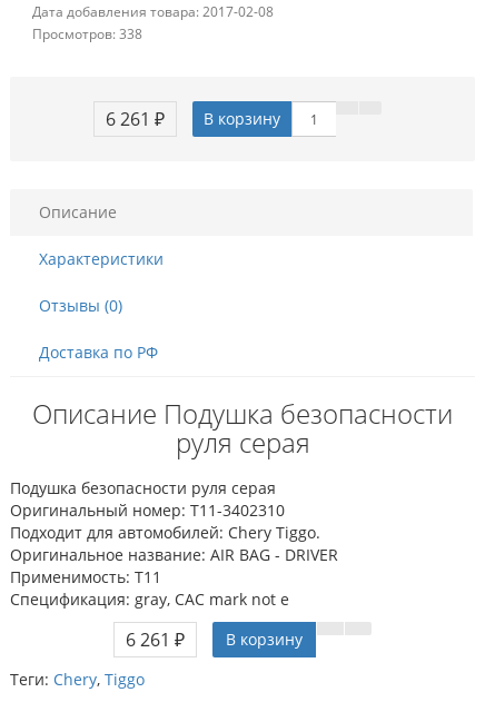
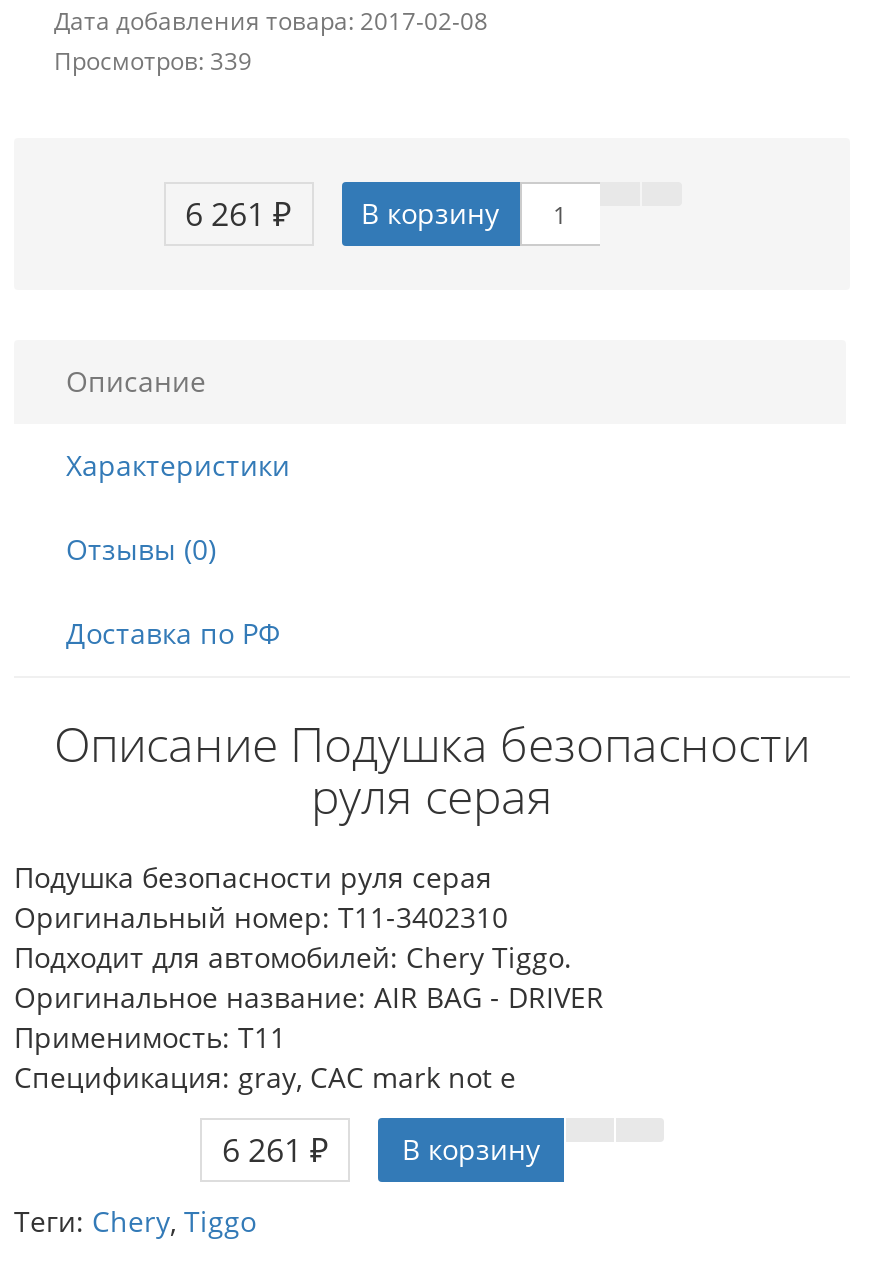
[32,24,142,42] Просмотров: 338 -> [54,44,252,76] Просмотров: 339

